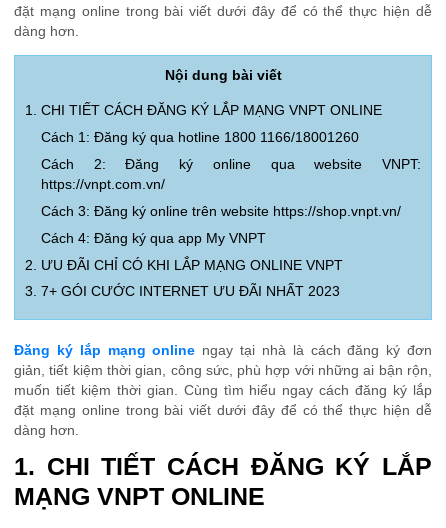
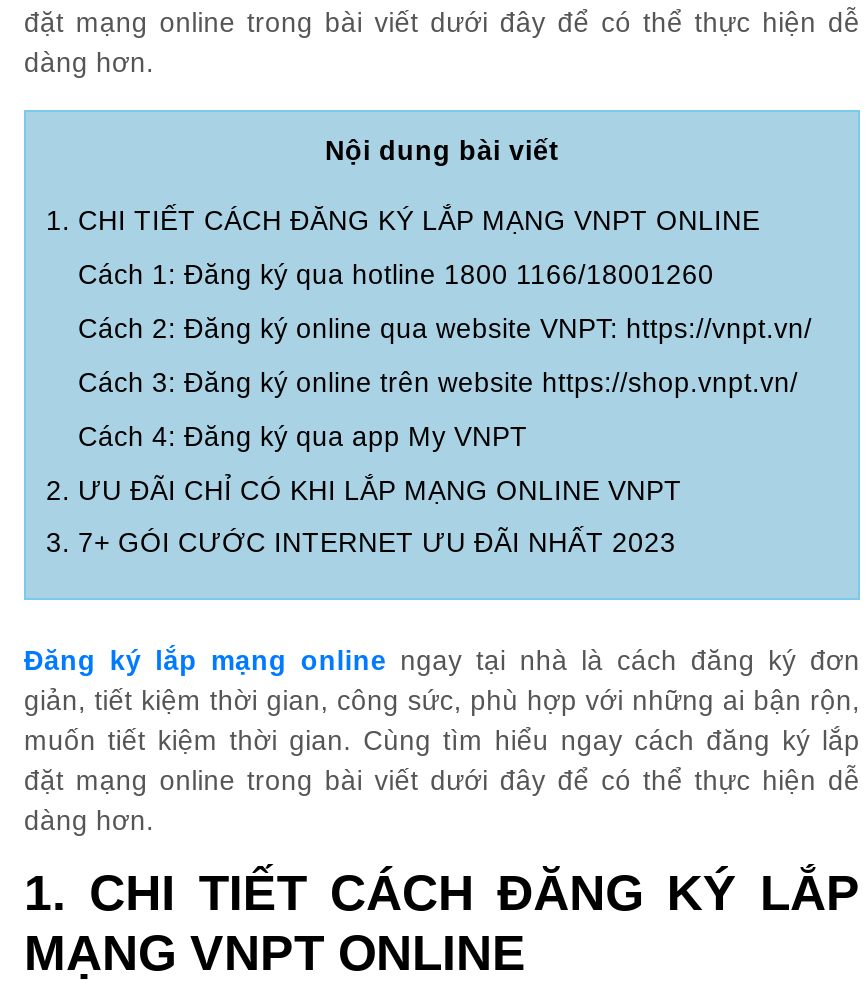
[41,157,421,192] Cách 2: Đăng ký online qua website VNPT: | https://vnpt.com.vn/ -> [78,314,812,344] Cách 2: Đăng ký online qua website VNPT: https://vnpt.vn/

